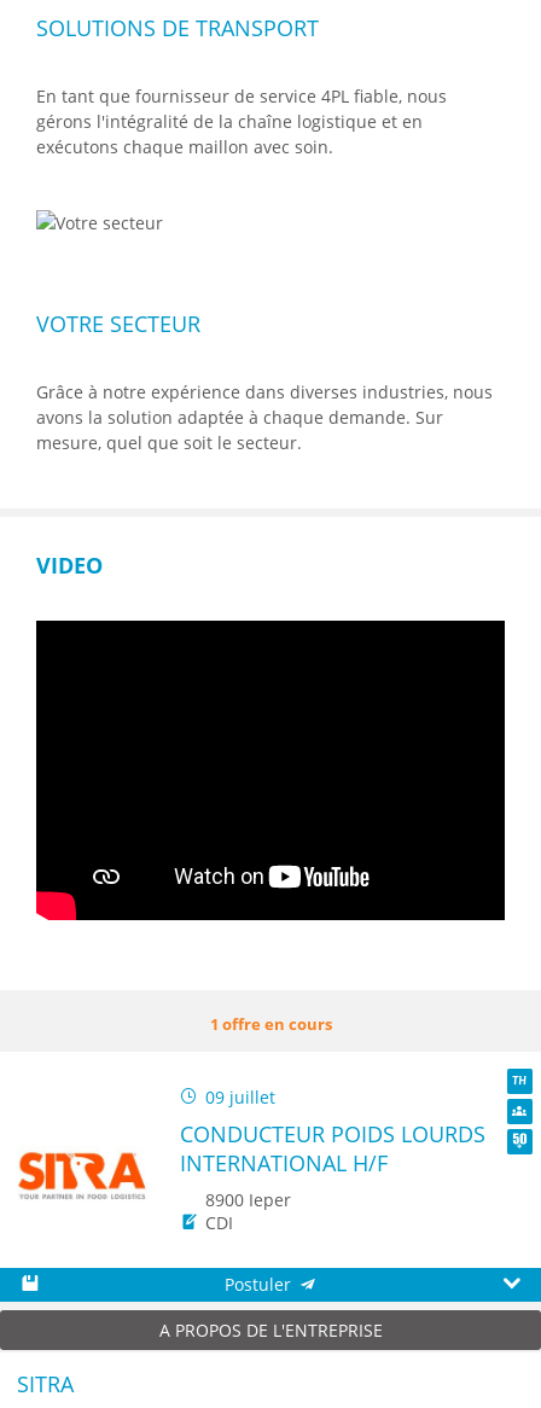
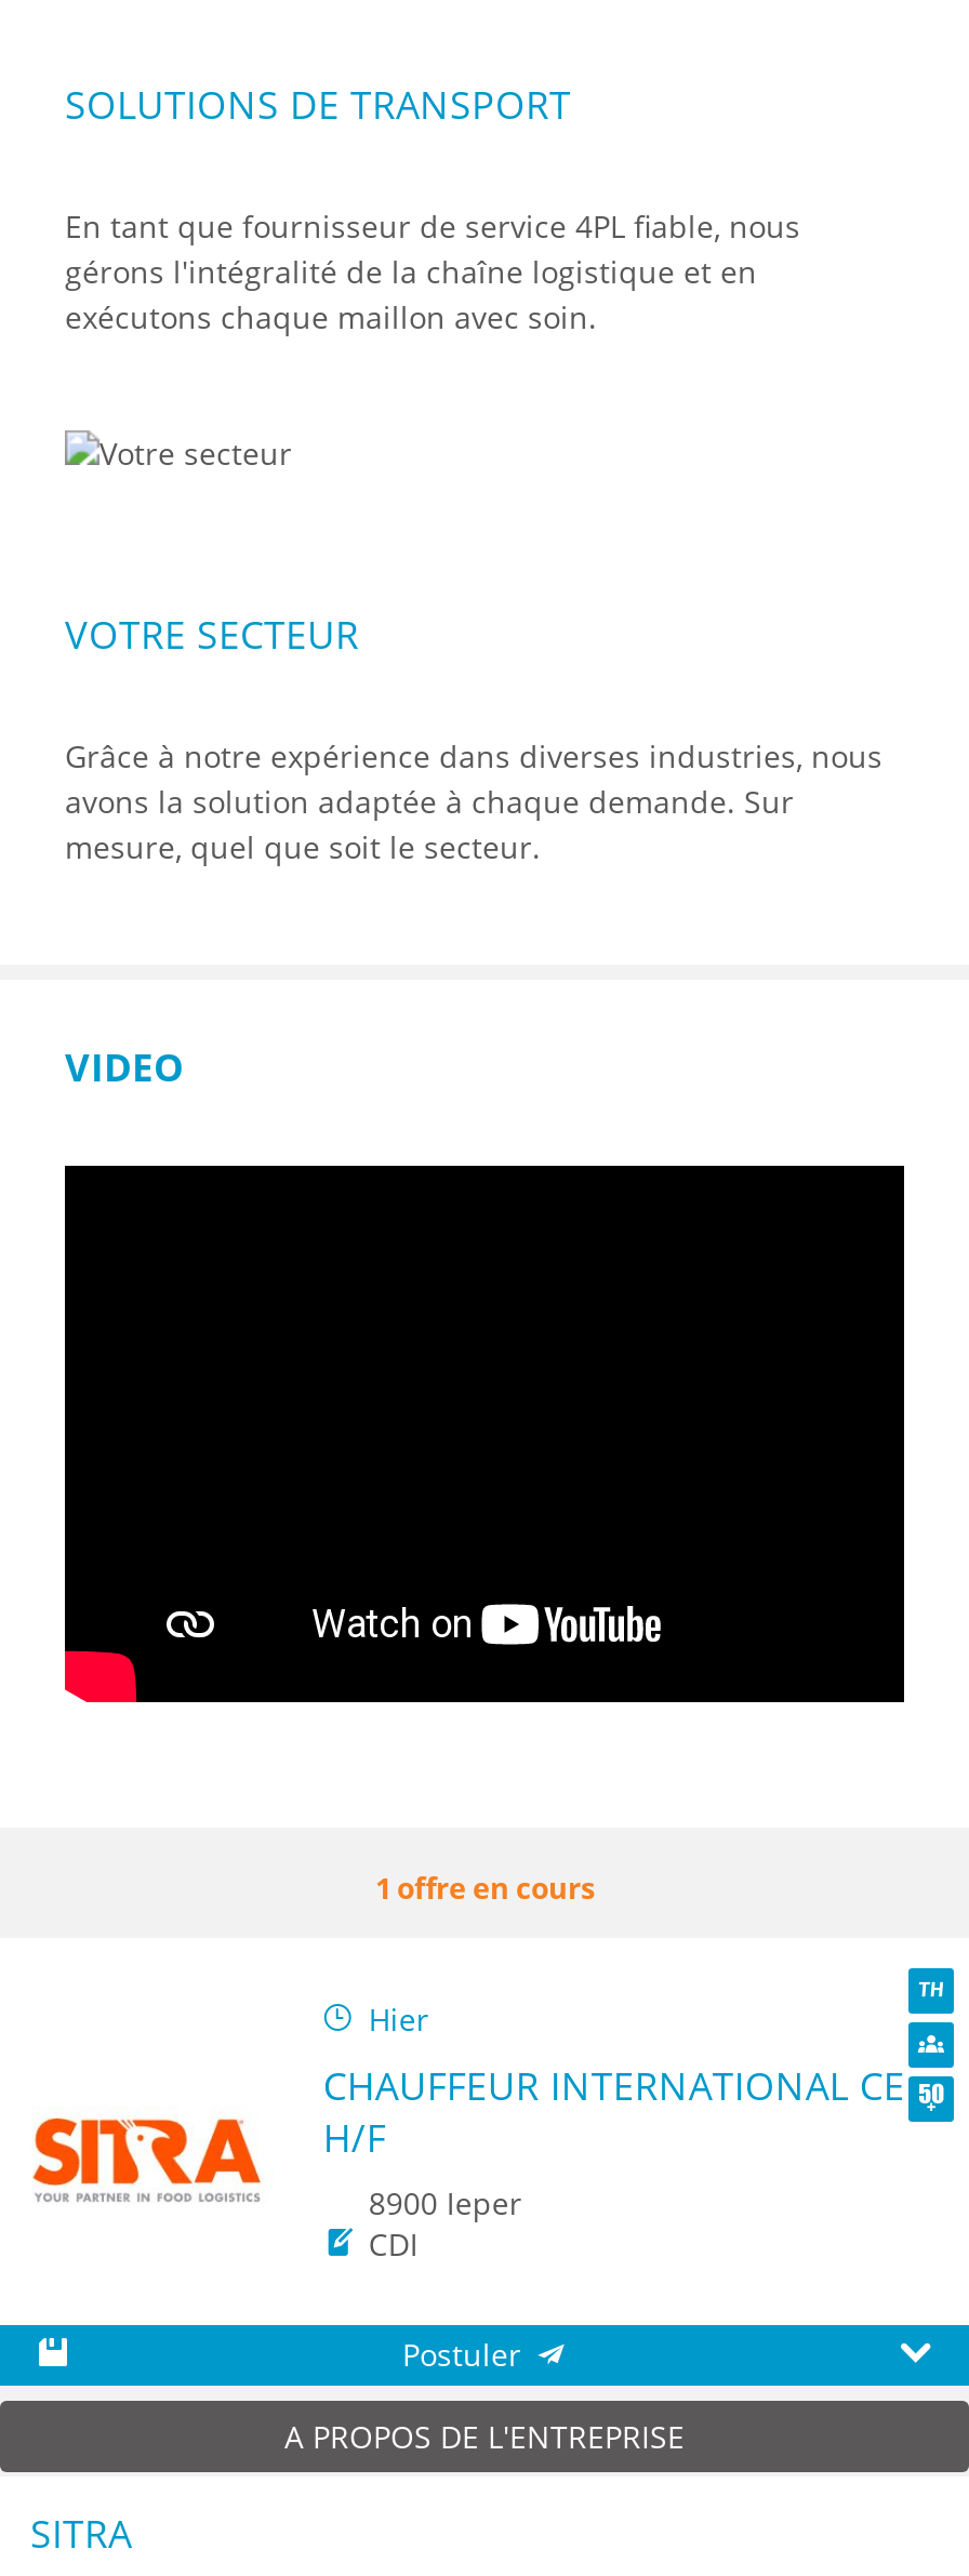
[206,1086,276,1109] 09 juillet -> [368,1999,429,2040] Hier
[180,1119,486,1177] CONDUCTEUR POIDS LOURDS | INTERNATIONAL H/F -> [323,2059,905,2162] CHAUFFEUR INTERNATIONAL CE | H/F

